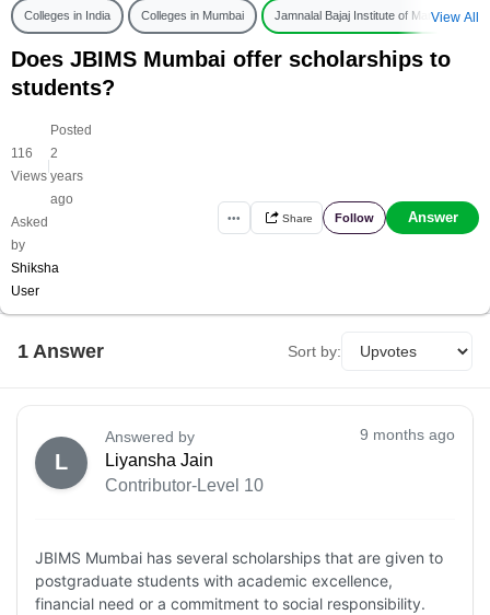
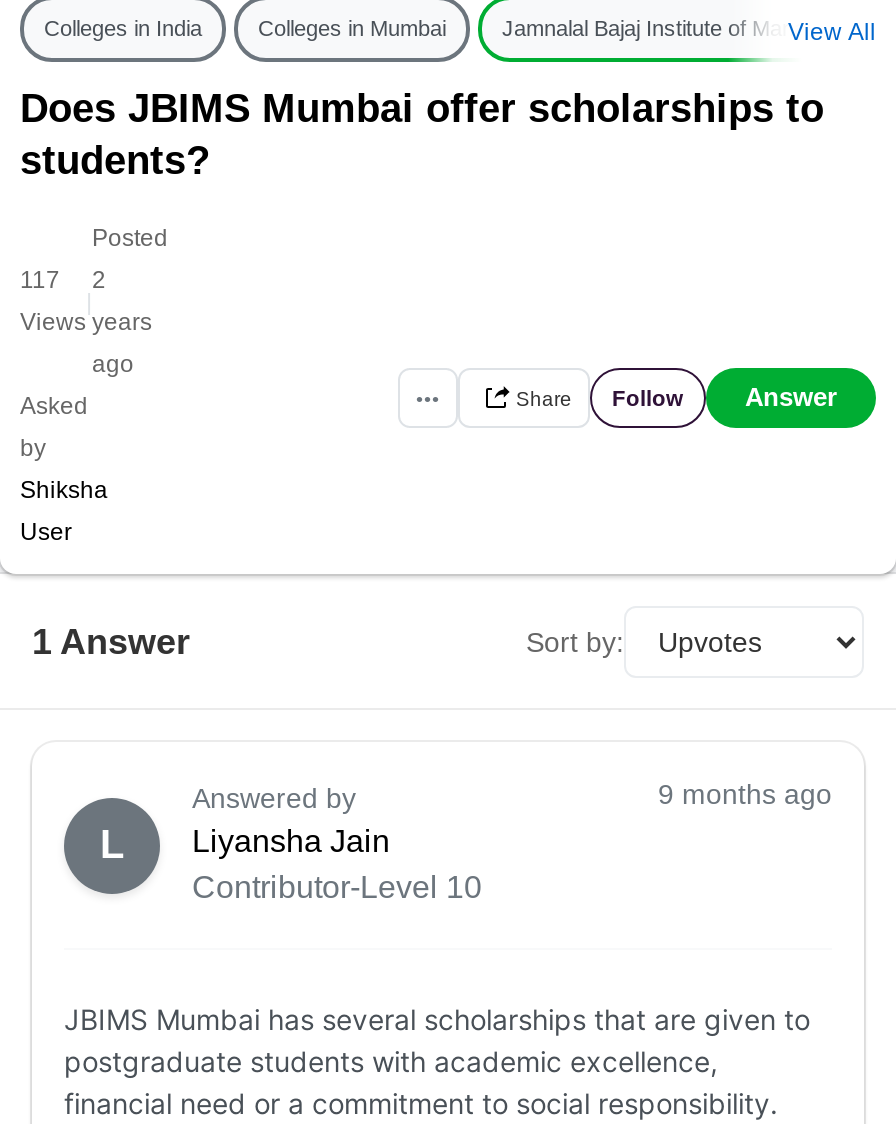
[11,146,58,161] 116 2 -> [20,266,106,294] 117 2

